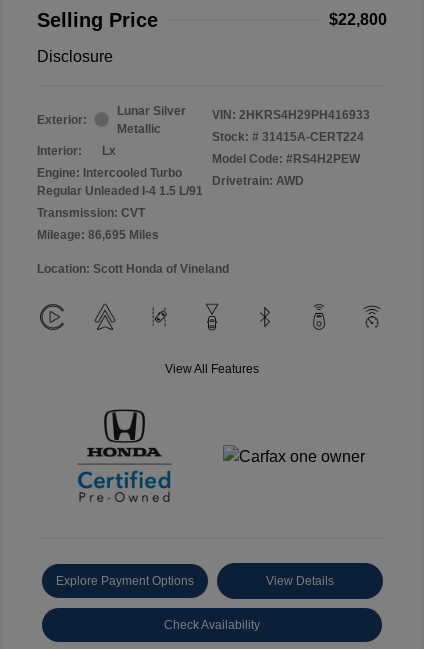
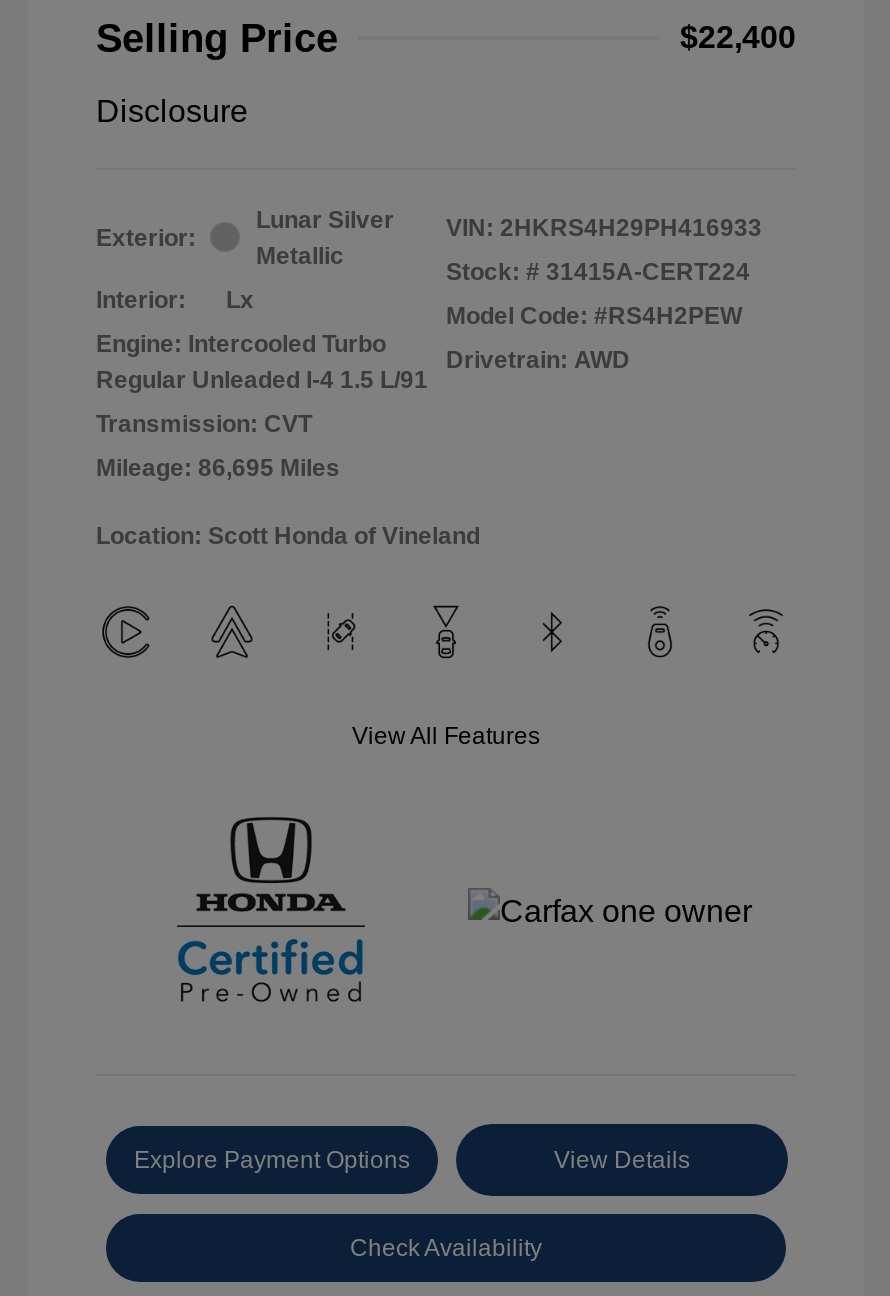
[329,11,387,28] $22,800 -> [680,20,796,54] $22,400

